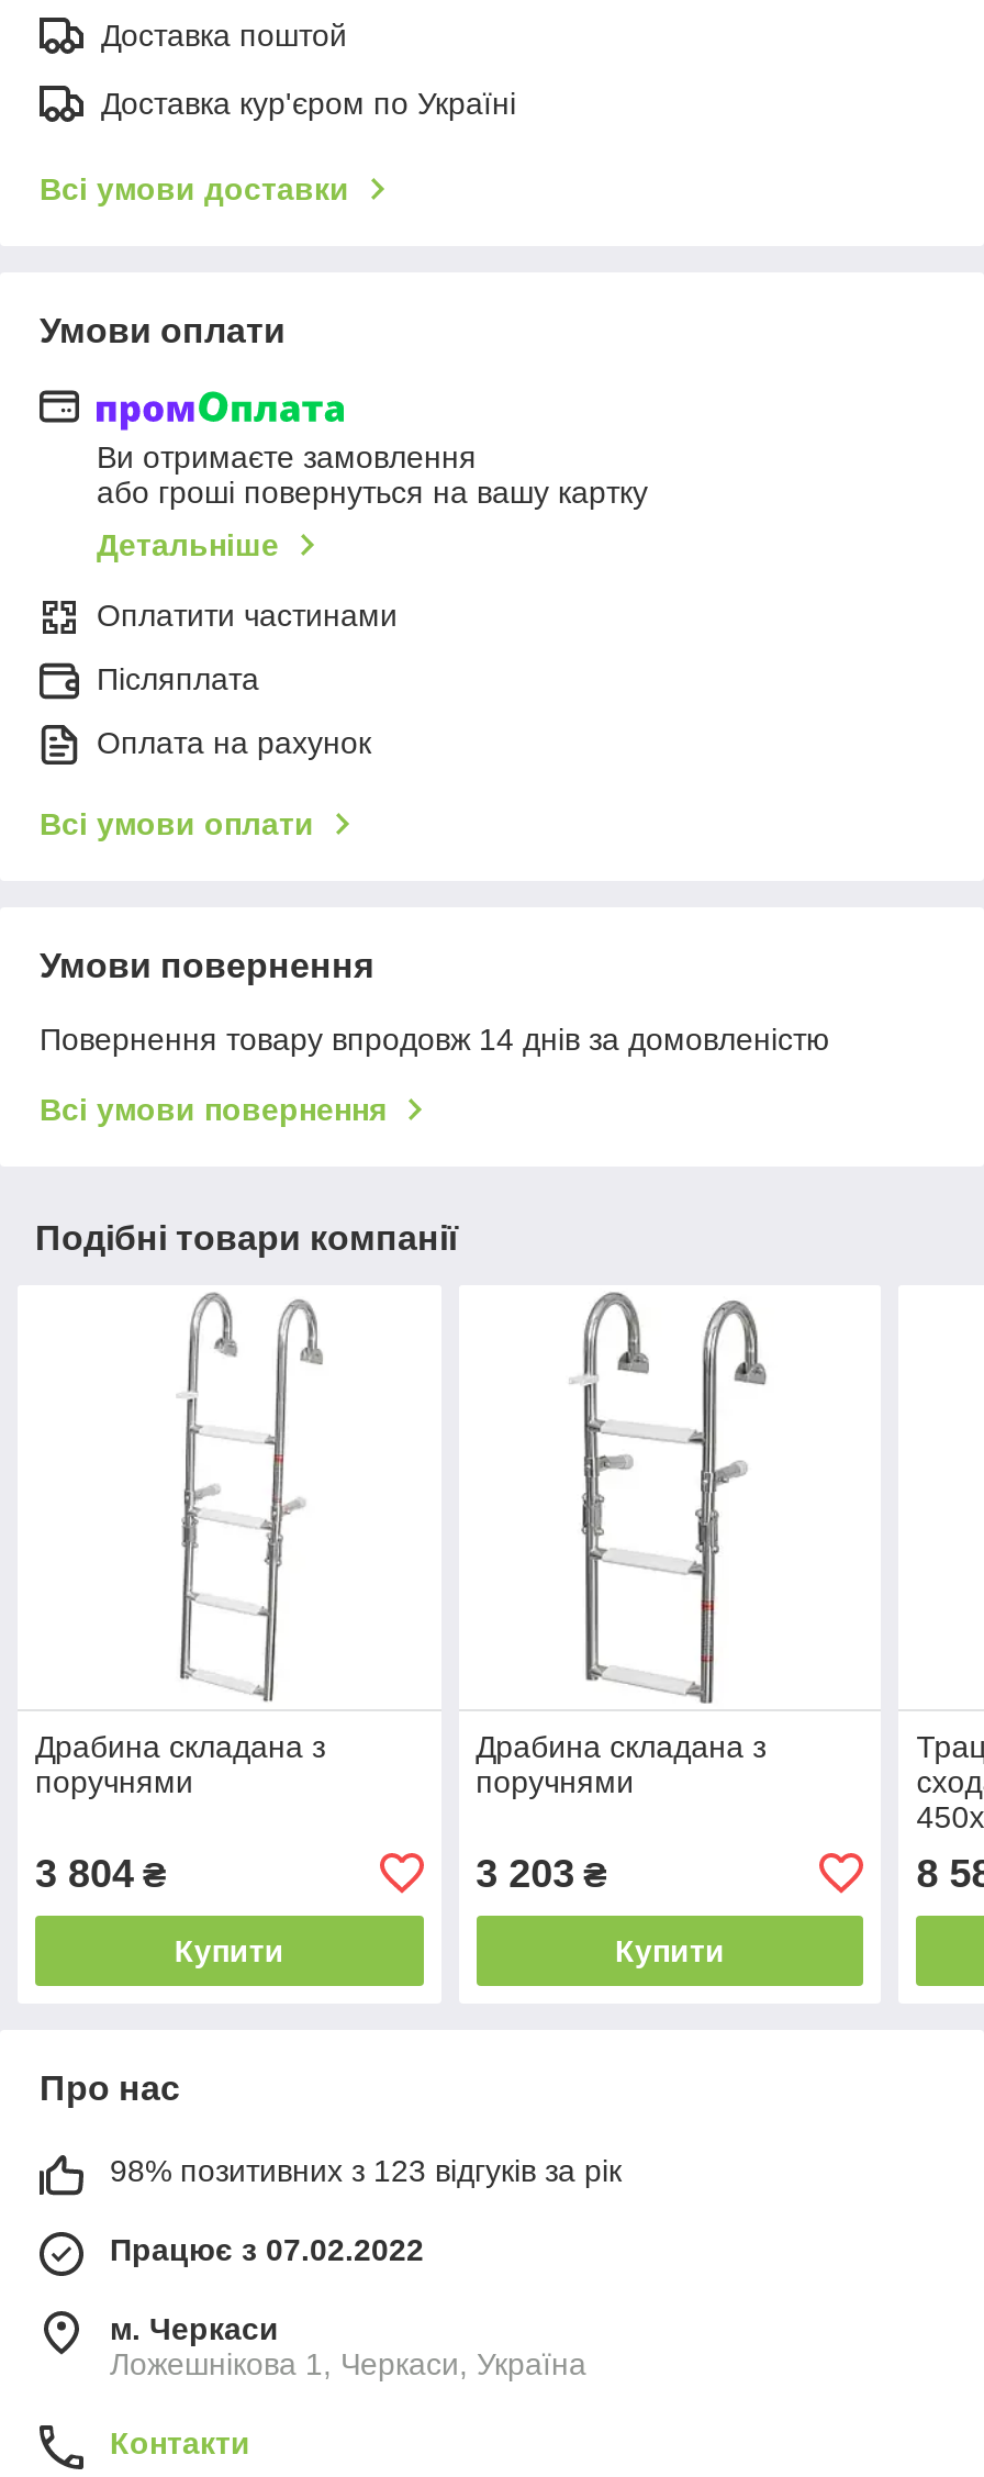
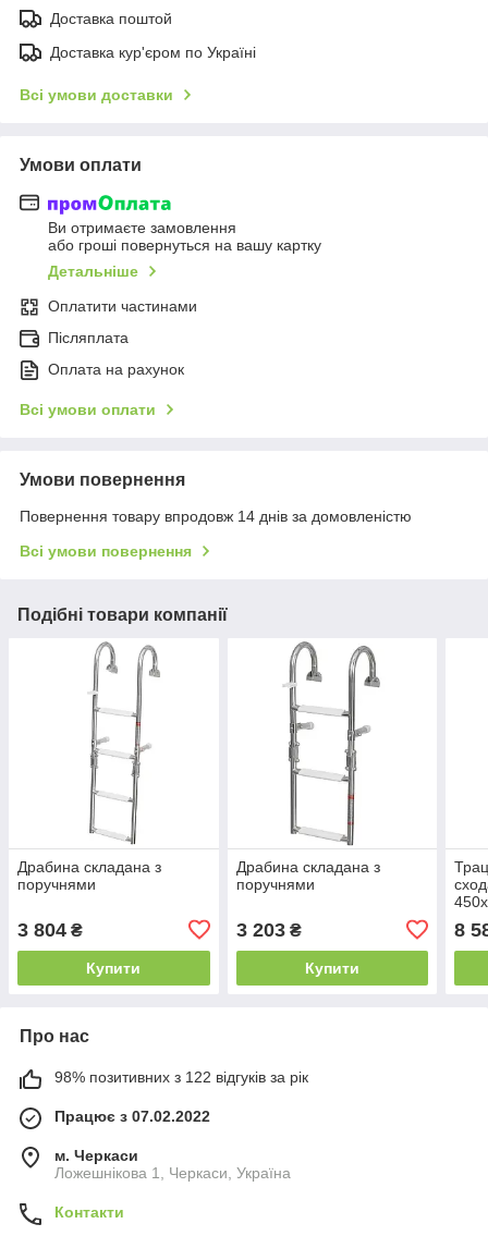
[110,2153,622,2188] 98% позитивних з 123 відгуків за рік -> [54,1068,308,1086] 98% позитивних з 122 відгуків за рік

